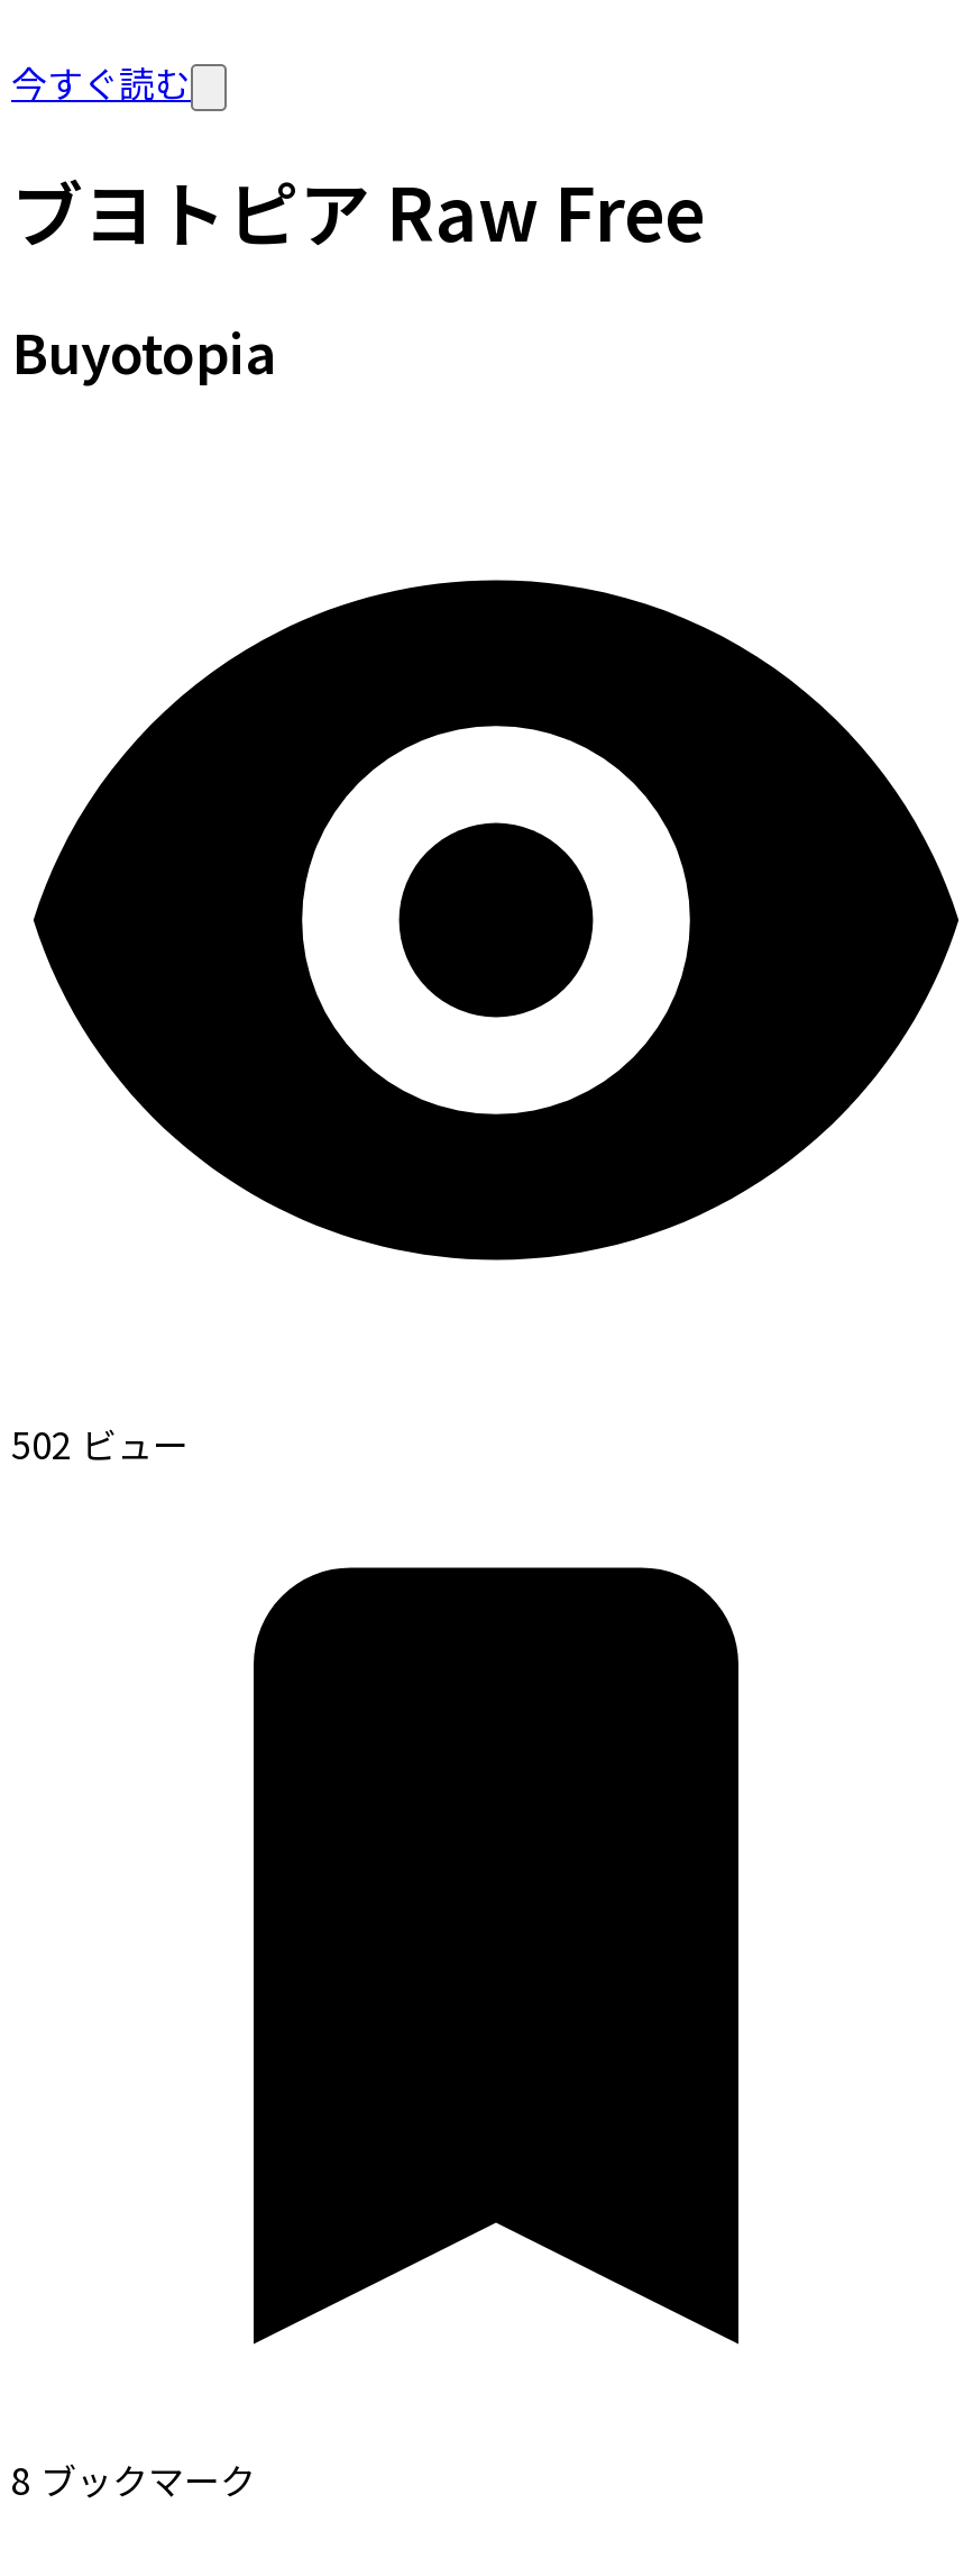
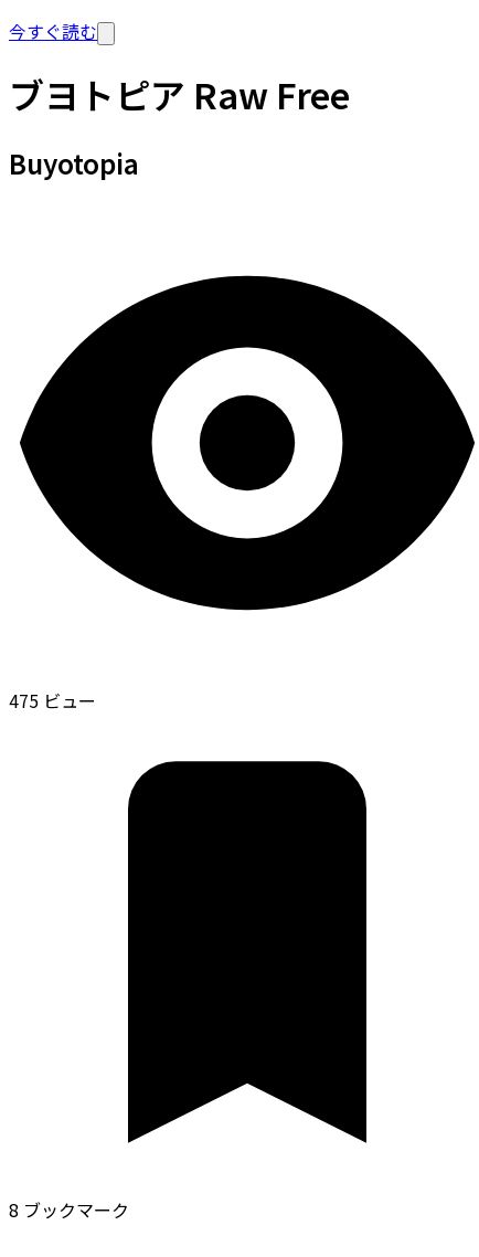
[11,1416,189,1470] 502 ビュー -> [9,687,96,713] 475 ビュー

